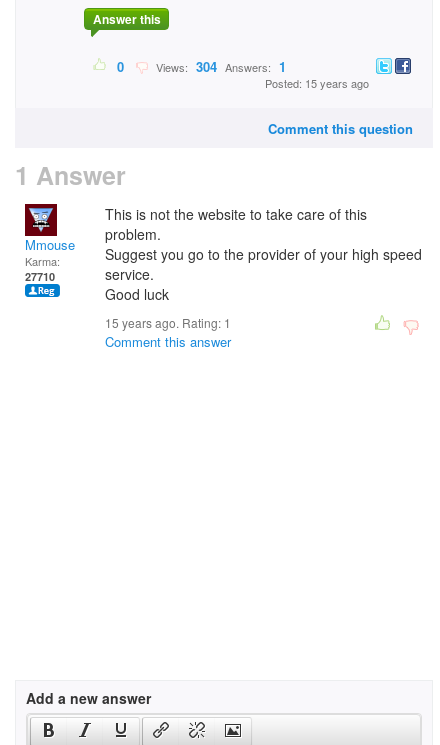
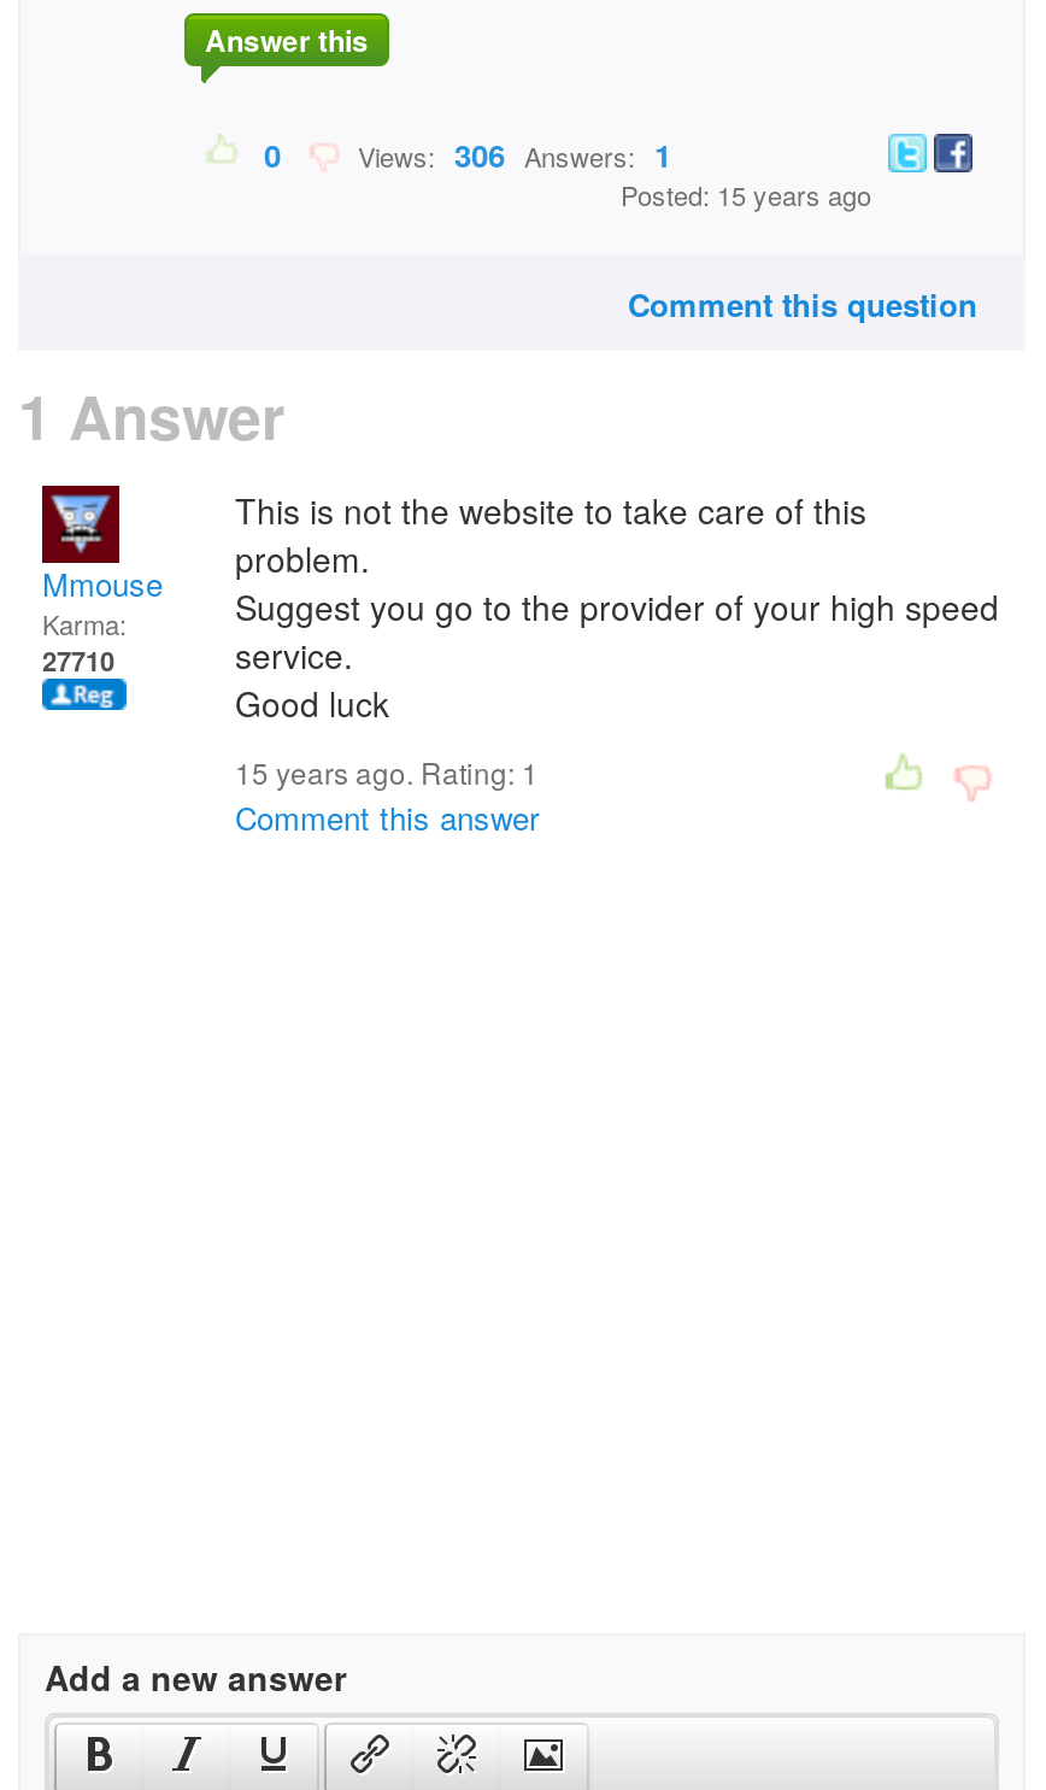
[150,57,286,76] Views: 304 Answers: 1 -> [343,132,671,177] Views: 306 Answers: 1

